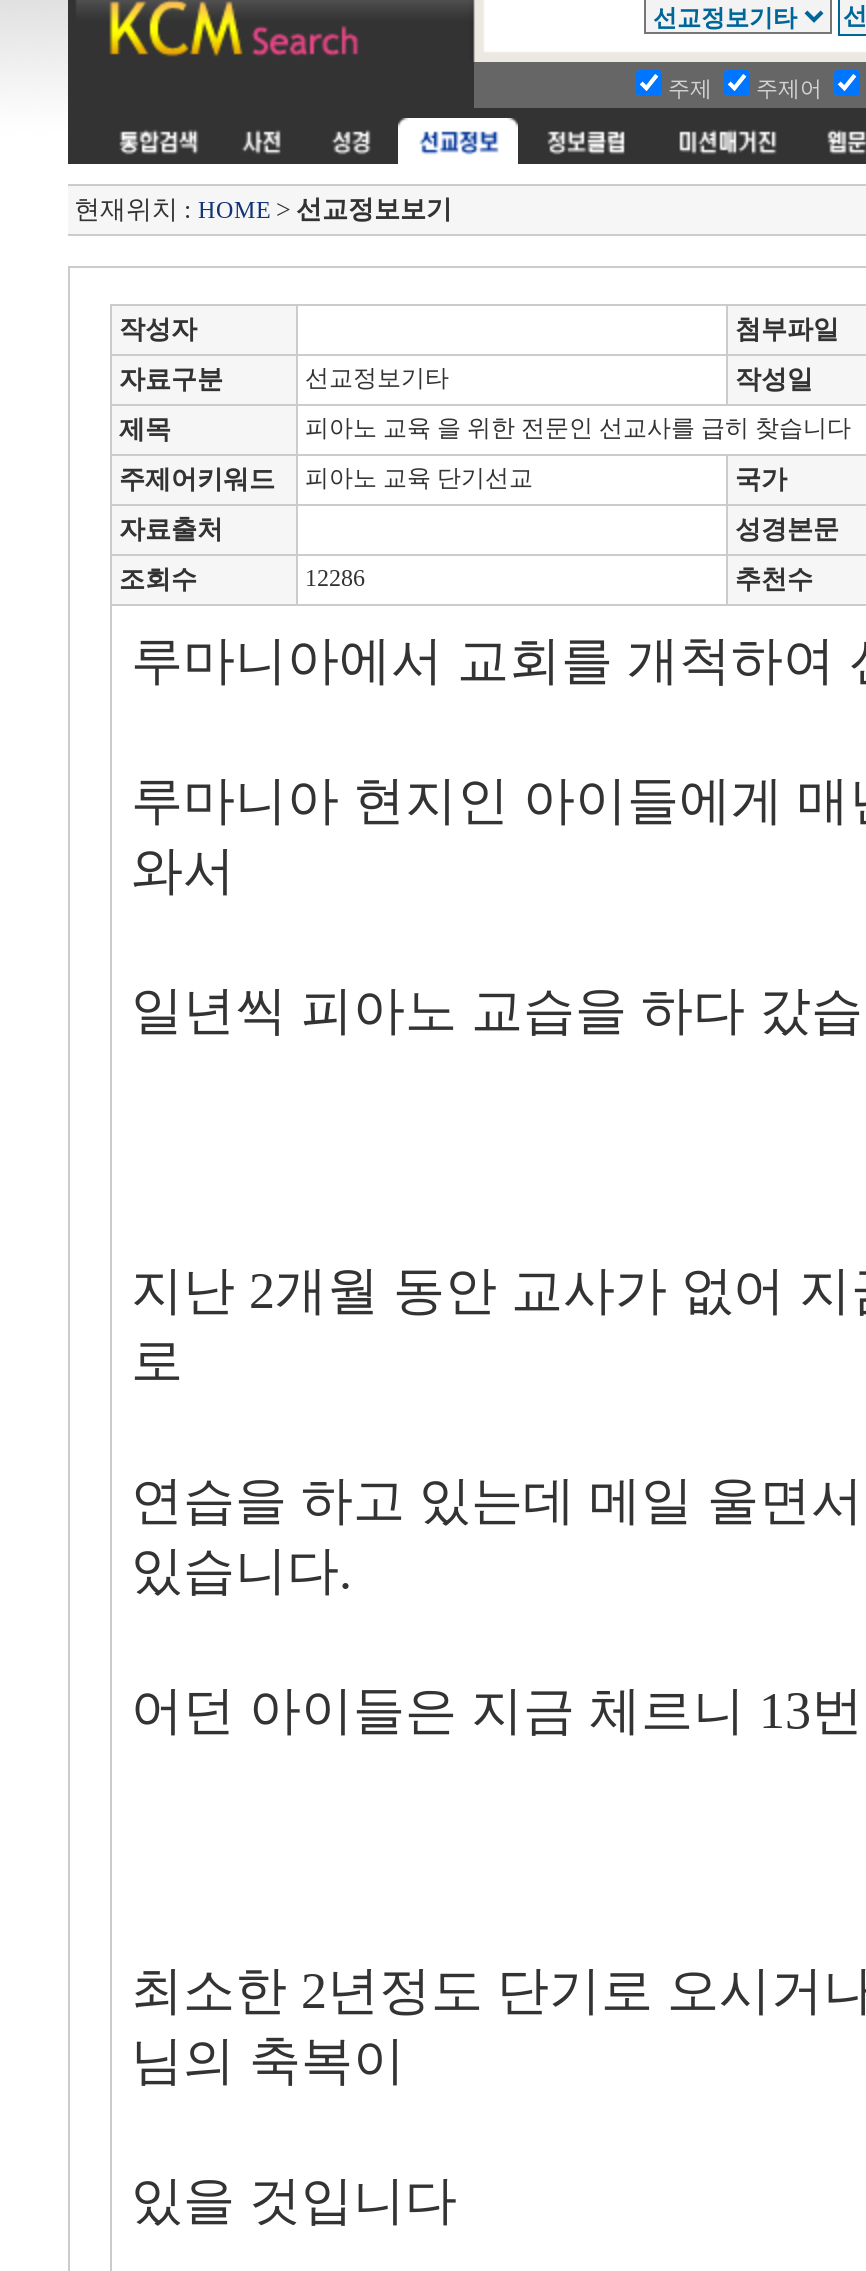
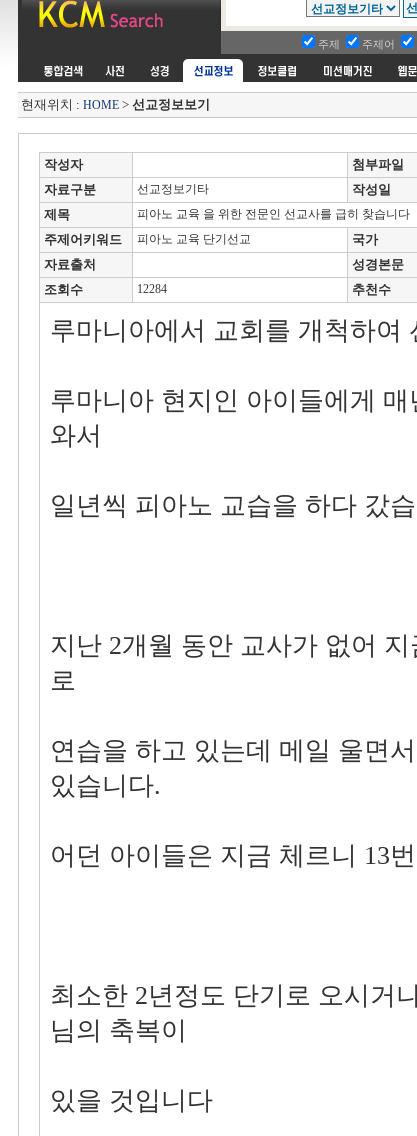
[299,564,365,592] 12286 -> [133,282,166,296] 12284

